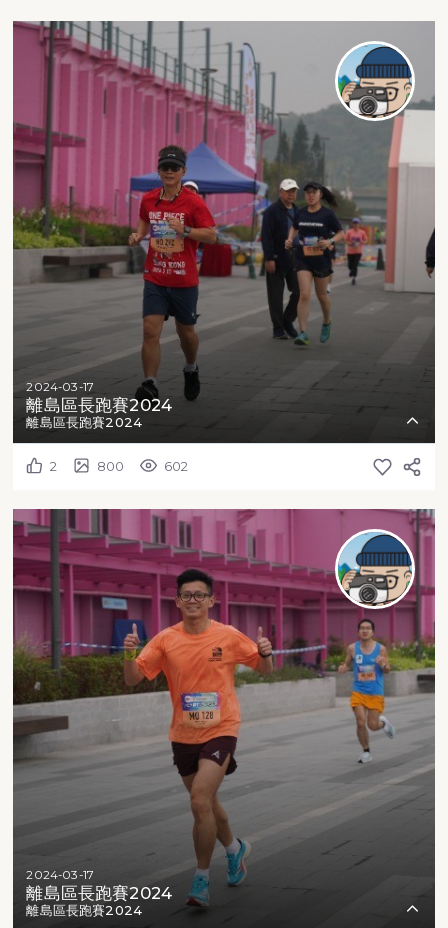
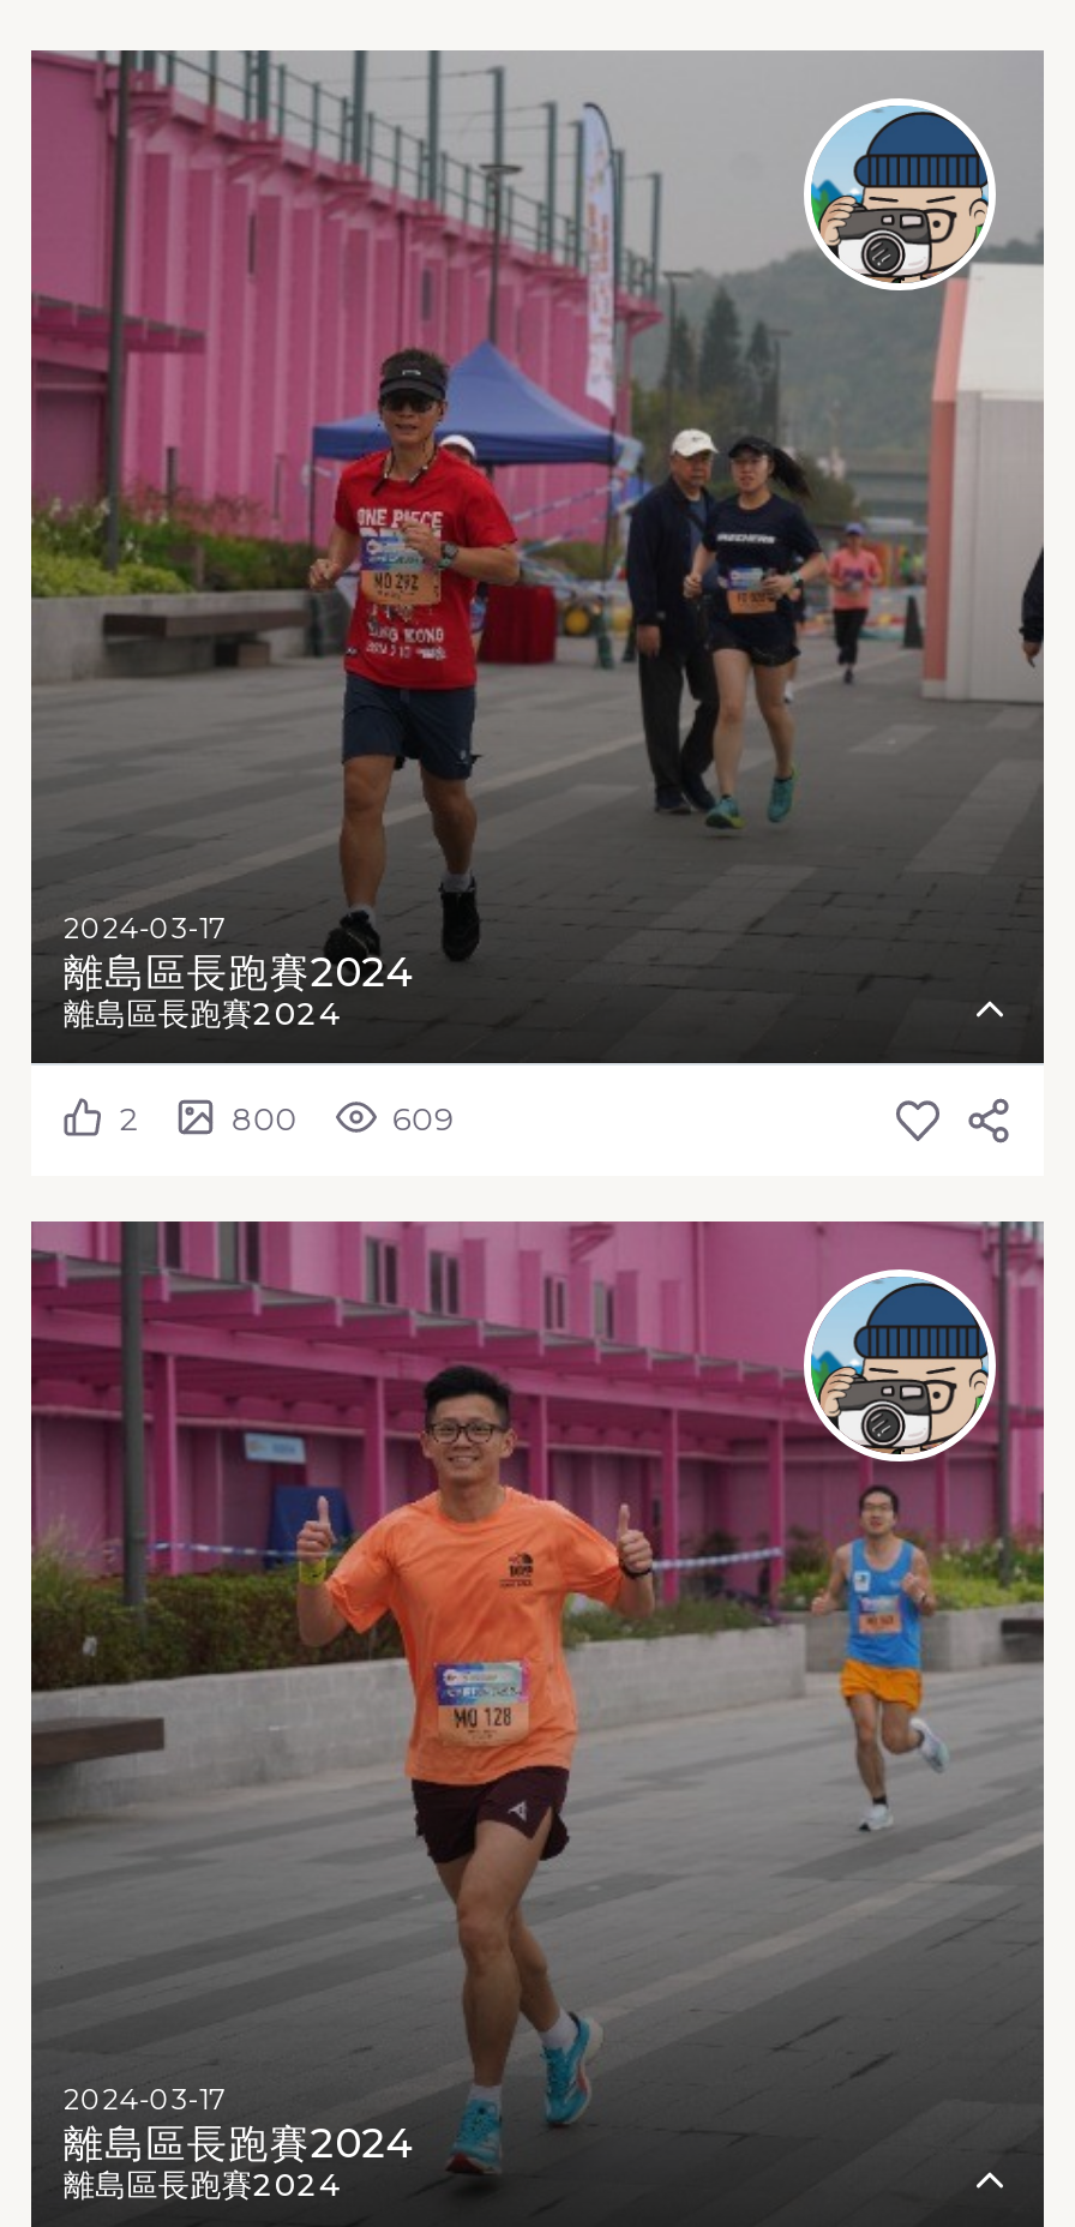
[164,458,188,474] 602 -> [393,1098,454,1137] 609

